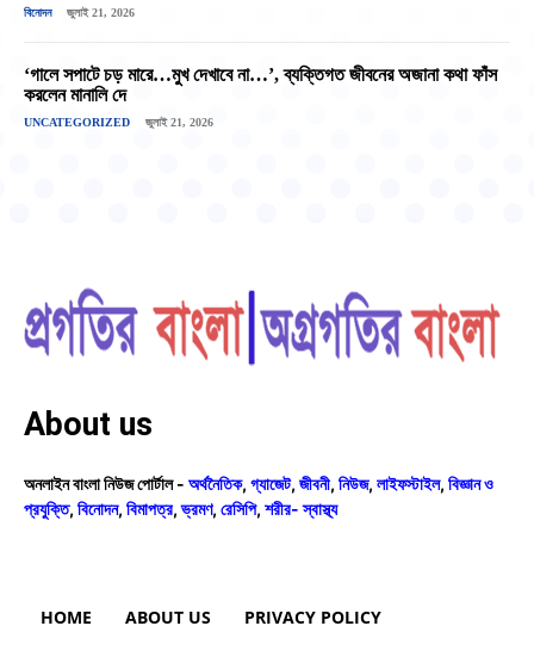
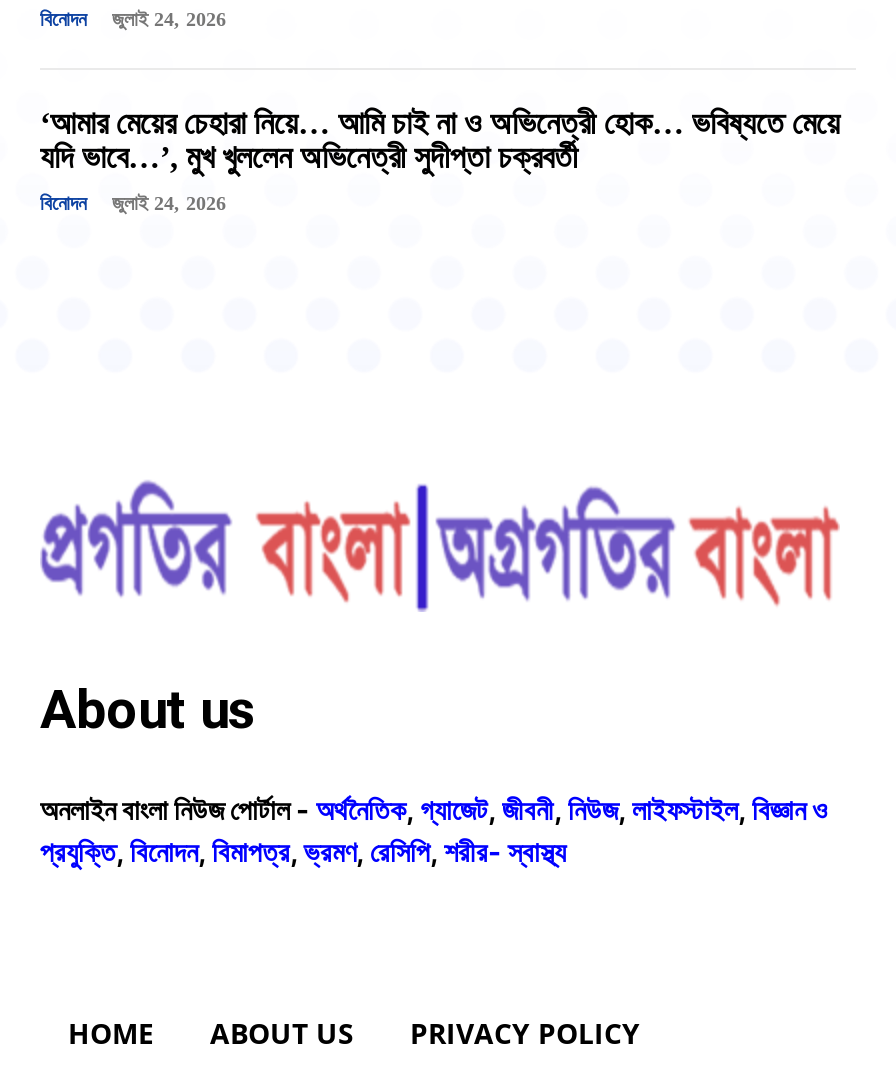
[24,7,135,20] বিনোদন জুলাই 21, 2026 -> [40,9,226,31] বিনোদন জুলাই 24, 2026
[24,65,497,106] ‘গালে সপাটে চড় মারে…মুখ দেখাবে না…’, ব্যক্তিগত জীবনের অজানা কথা ফাঁস | করলেন মানালি দে -> [40,107,840,175] ‘আমার মেয়ের চেহারা নিয়ে… আমি চাই না ও অভিনেত্রী হোক… ভবিষ্যতে মেয়ে | যদি ভাবে…’, মুখ খুললেন অভিনেত্রী সুদীপ্তা চক্রবর্তী
[24,116,213,129] UNCATEGORIZED | জুলাই 21, 2026 -> [40,193,226,215] বিনোদন | জুলাই 24, 2026

